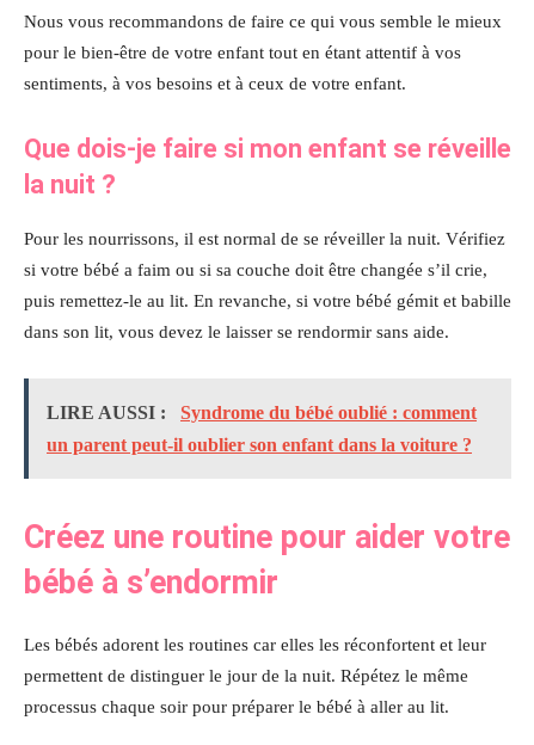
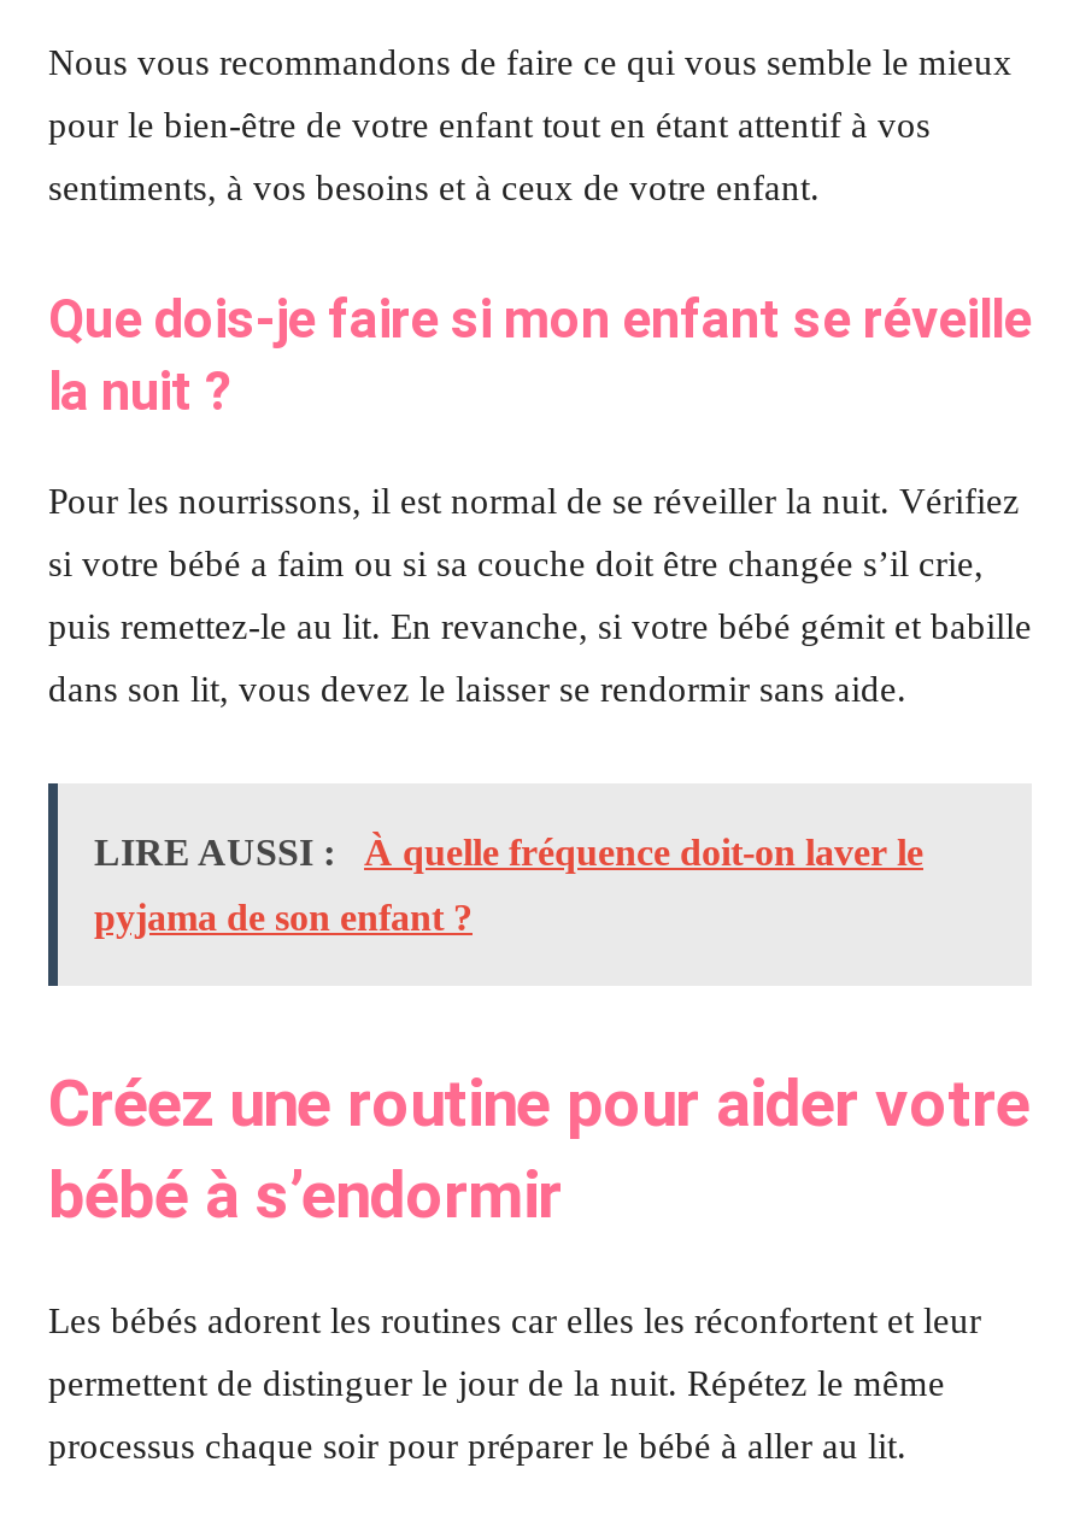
[47,402,477,423] LIRE AUSSI : Syndrome du bébé oublié : comment -> [94,831,923,872] LIRE AUSSI : À quelle fréquence doit-on laver le
[47,434,472,455] un parent peut-il oublier son enfant dans la voiture ? -> [94,896,473,937] pyjama de son enfant ?

